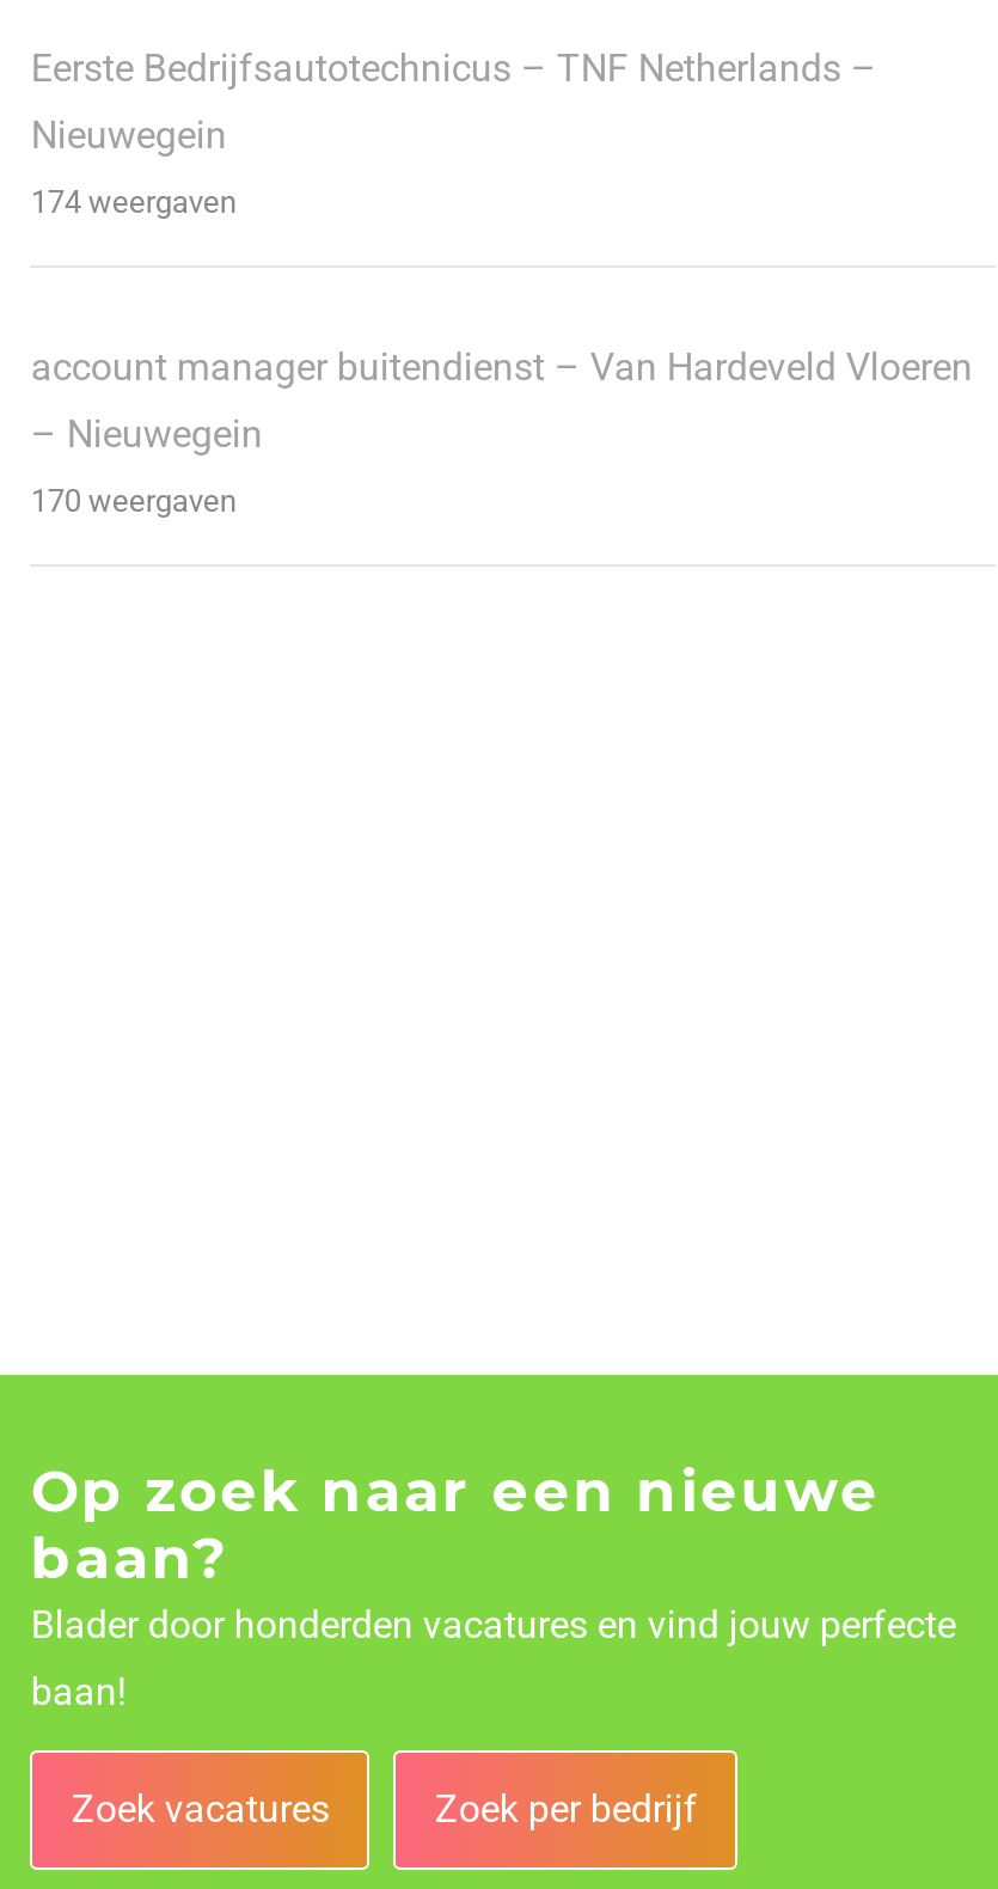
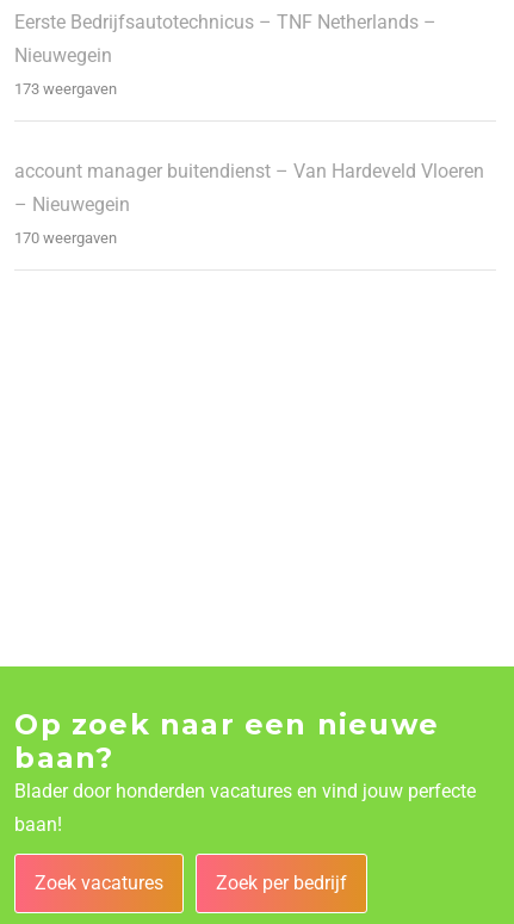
[31,184,236,220] 174 weergaven -> [15,80,117,98] 173 weergaven

